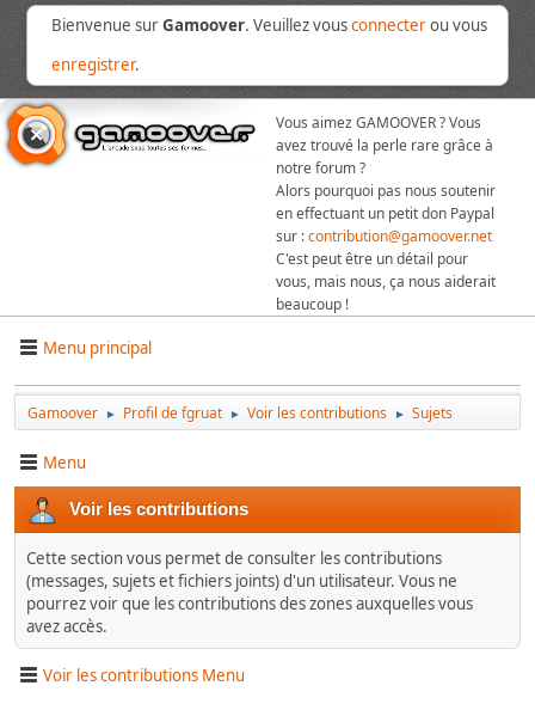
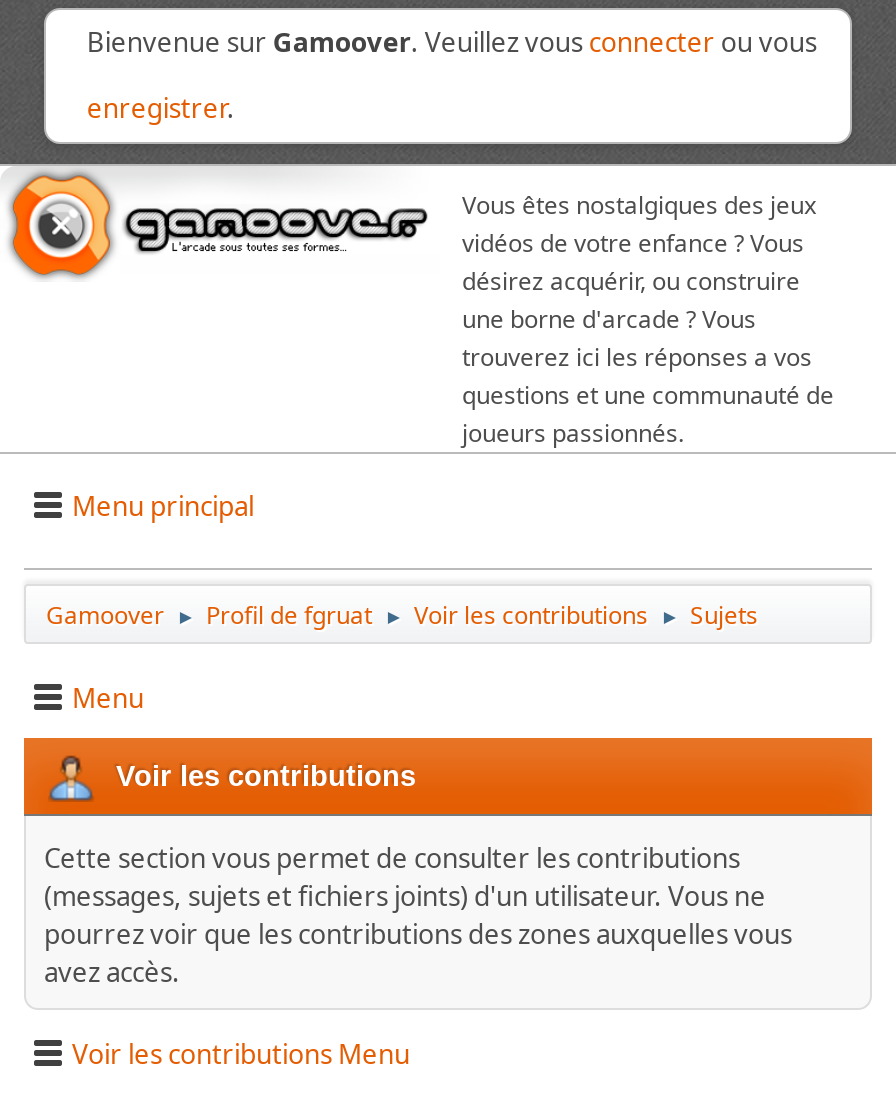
[276,112,496,314] Vous aimez GAMOOVER ? Vous | avez trouvé la perle rare grâce à | notre forum ? | Alors pourquoi pas nous soutenir | en effectuant un petit don Paypal | sur : contribution@gamoover.net | C'est peut être un détail pour | vous, mais nous, ça nous aiderait | beaucoup ! -> [462,188,834,450] Vous êtes nostalgiques des jeux | vidéos de votre enfance ? Vous | désirez acquérir, ou construire | une borne d'arcade ? Vous | trouverez ici les réponses a vos | questions et une communauté de | joueurs passionnés.

